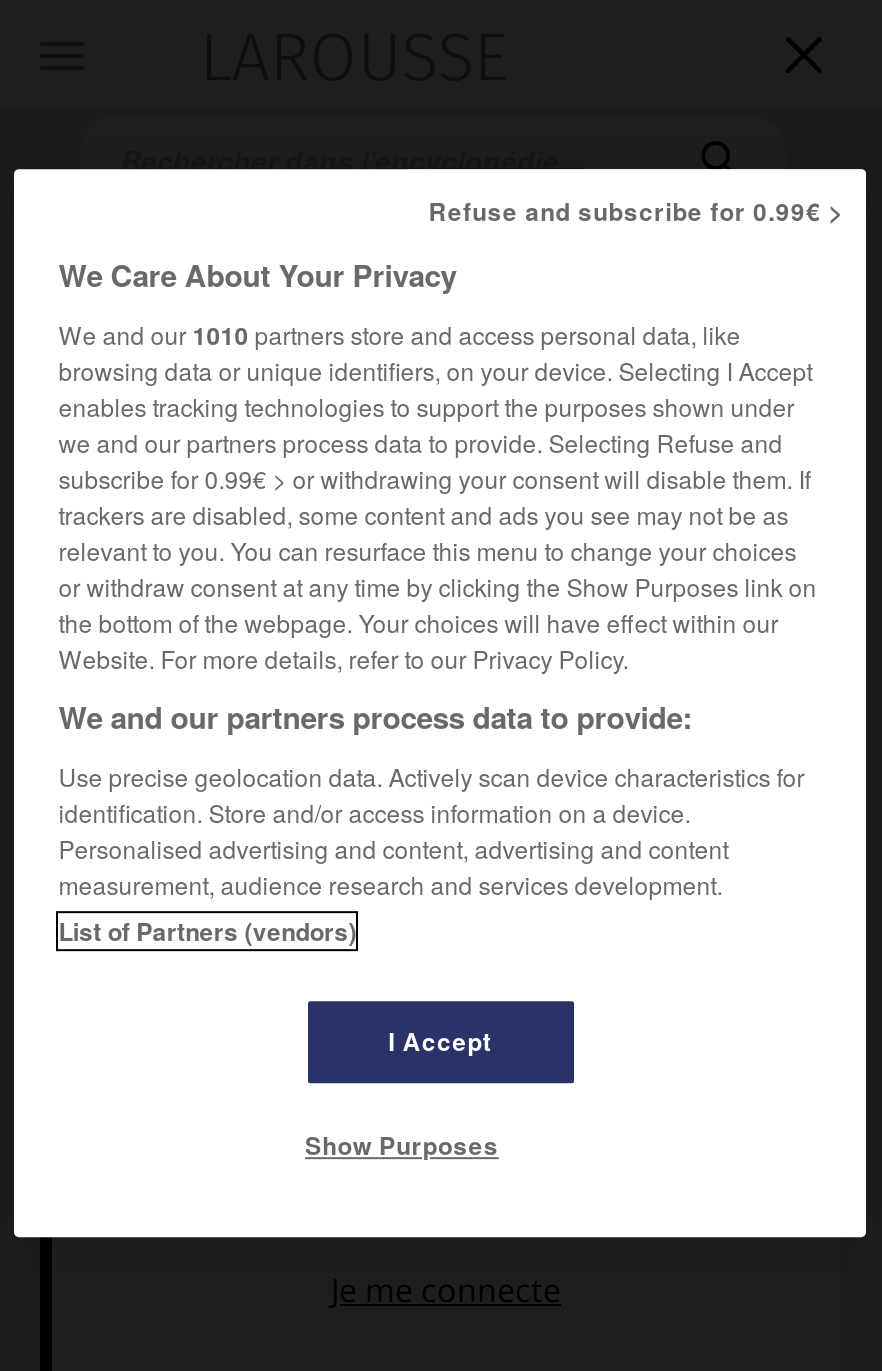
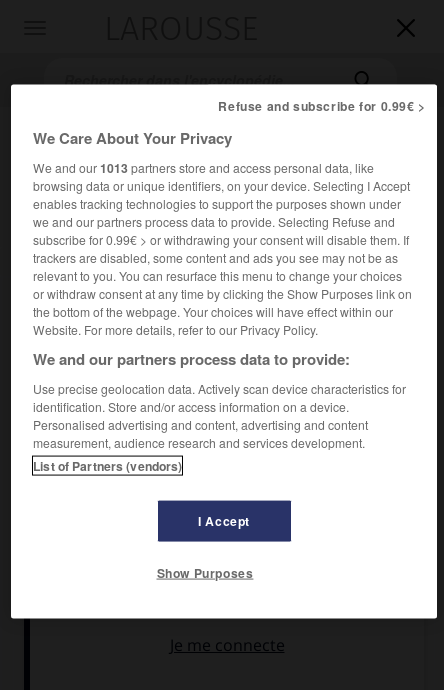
[58,318,740,354] We and our 1010 partners store and access personal data, like -> [33,159,374,177] We and our 1013 partners store and access personal data, like

